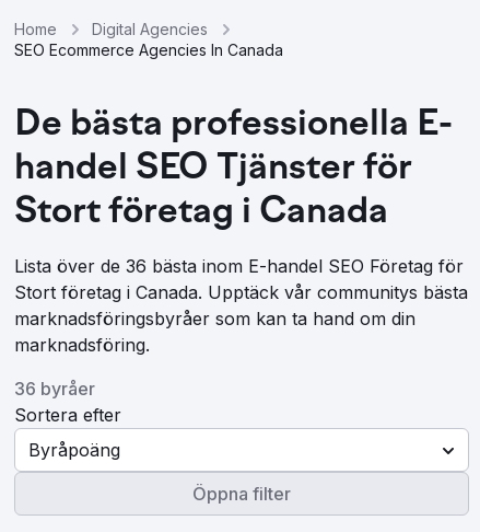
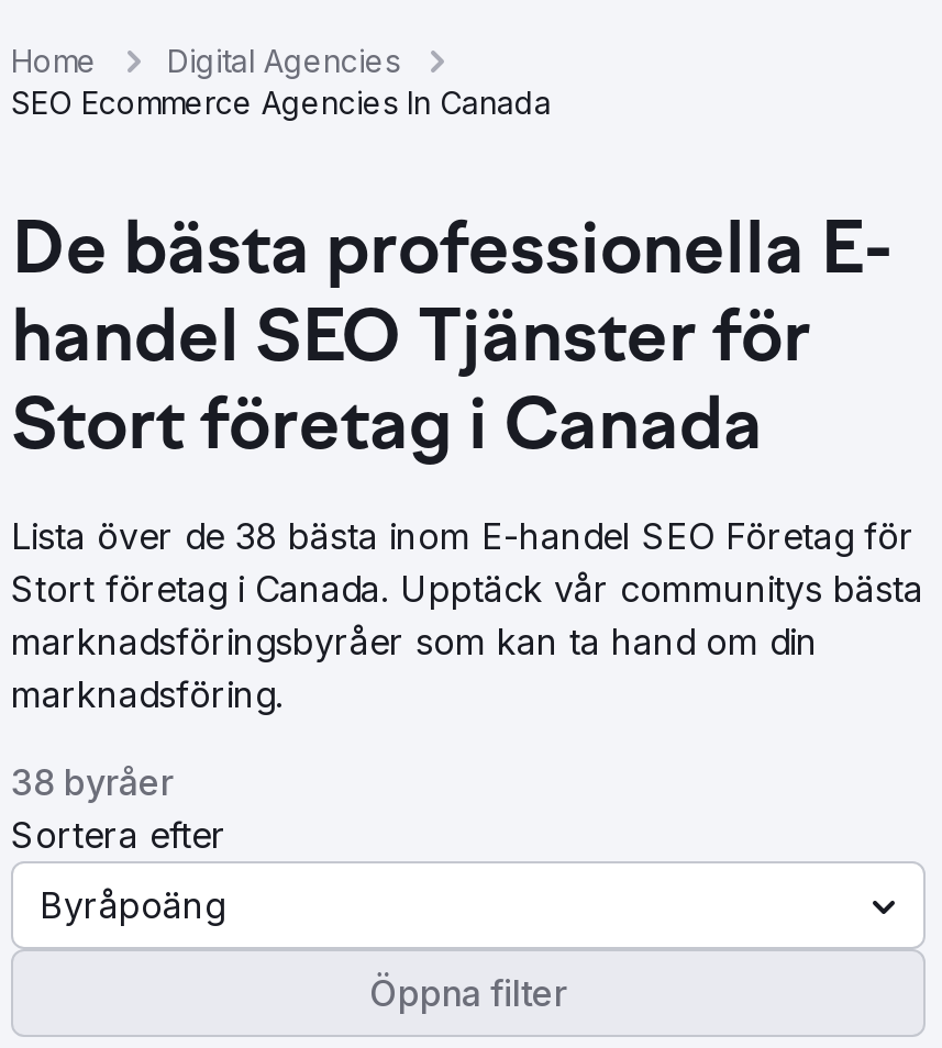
[14,255,464,277] Lista över de 36 bästa inom E-handel SEO Företag för -> [11,514,915,558] Lista över de 38 bästa inom E-handel SEO Företag för
[14,378,95,400] 36 byråer -> [11,760,174,804] 38 byråer

